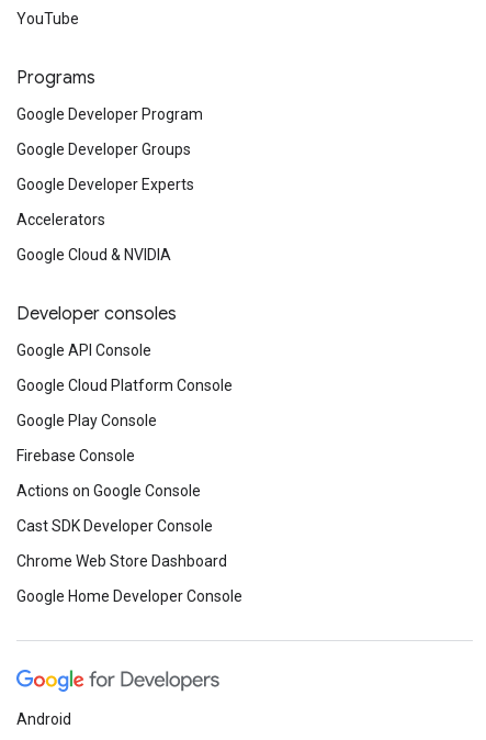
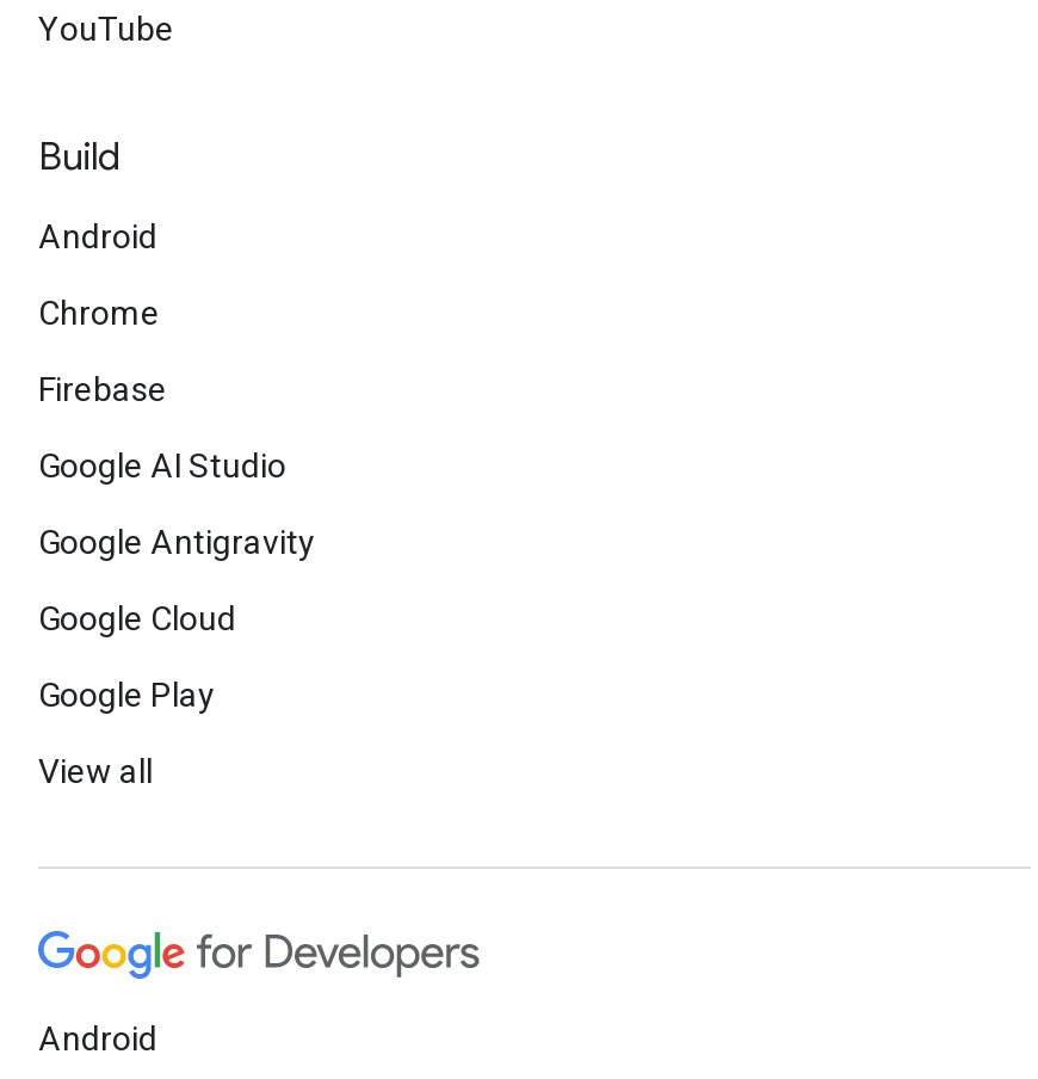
[16,67,242,605] Programs | Google Developer Program | Google Developer Groups | Google Developer Experts | Accelerators | Google Cloud & NVIDIA | Developer consoles | Google API Console | Google Cloud Platform Console | Google Play Console | Firebase Console | Actions on Google Console | Cast SDK Developer Console | Chrome Web Store Dashboard | Google Home Developer Console -> [38,134,315,790] Build | Android | Chrome | Firebase | Google AI Studio | Google Antigravity | Google Cloud | Google Play | View all

